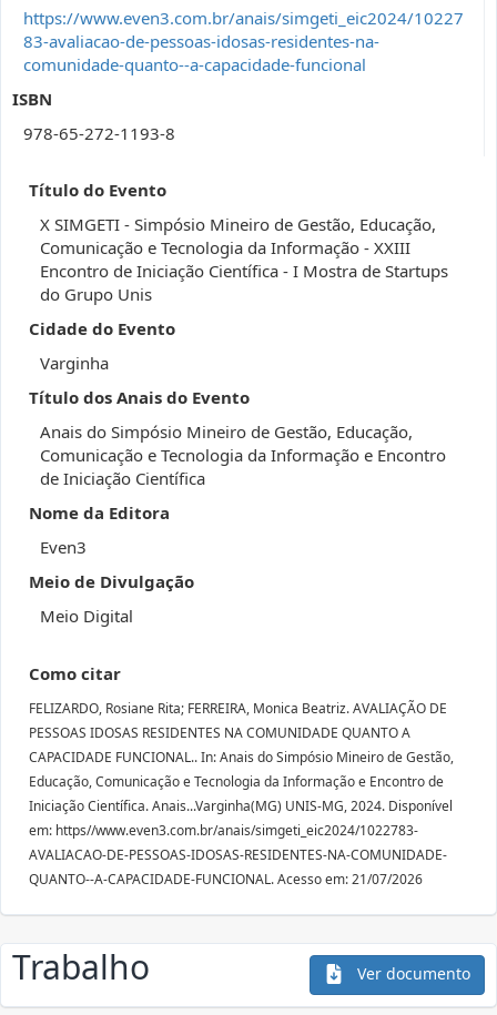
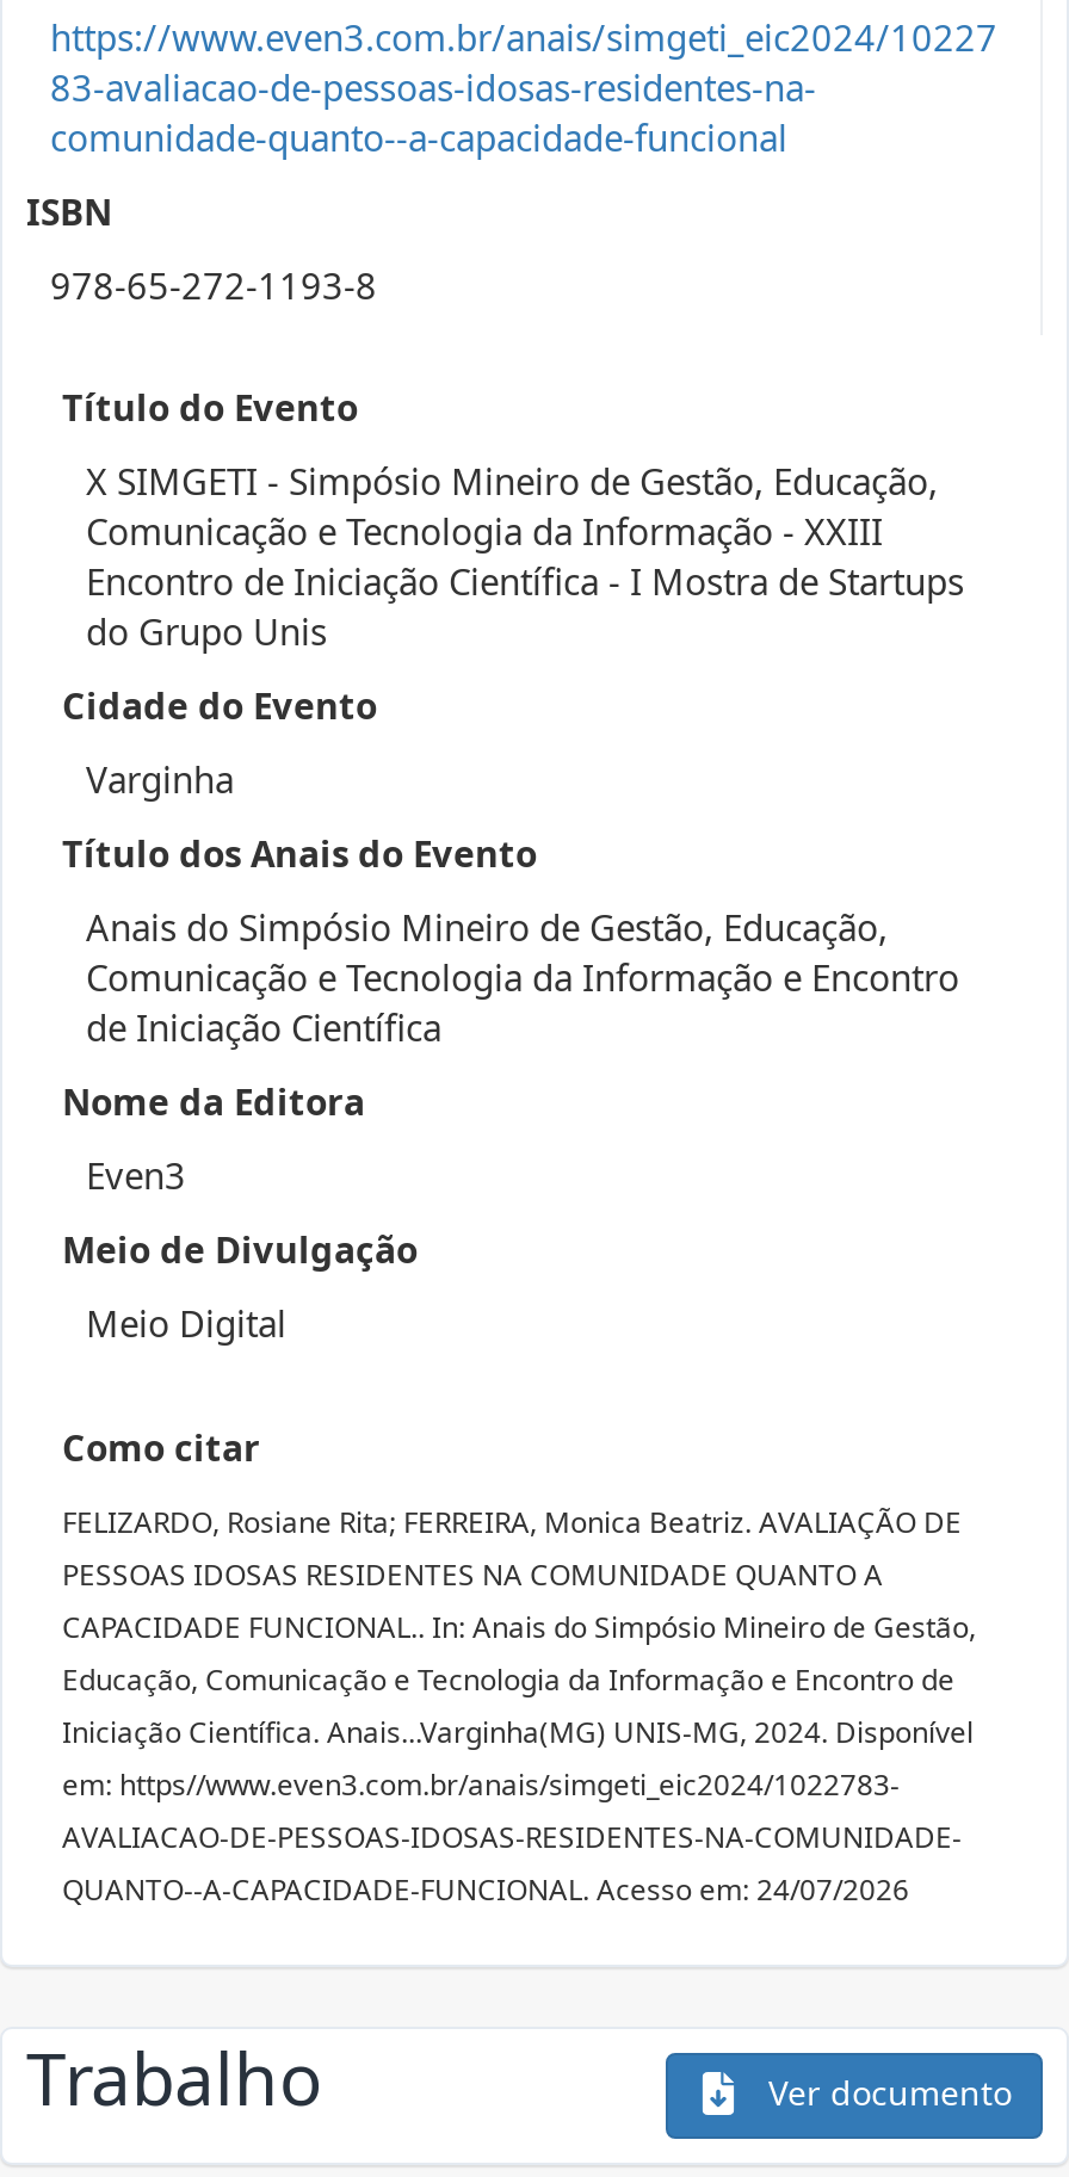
[29,870,423,889] QUANTO--A-CAPACIDADE-FUNCIONAL. Acesso em: 21/07/2026 -> [62,1869,909,1910] QUANTO--A-CAPACIDADE-FUNCIONAL. Acesso em: 24/07/2026

